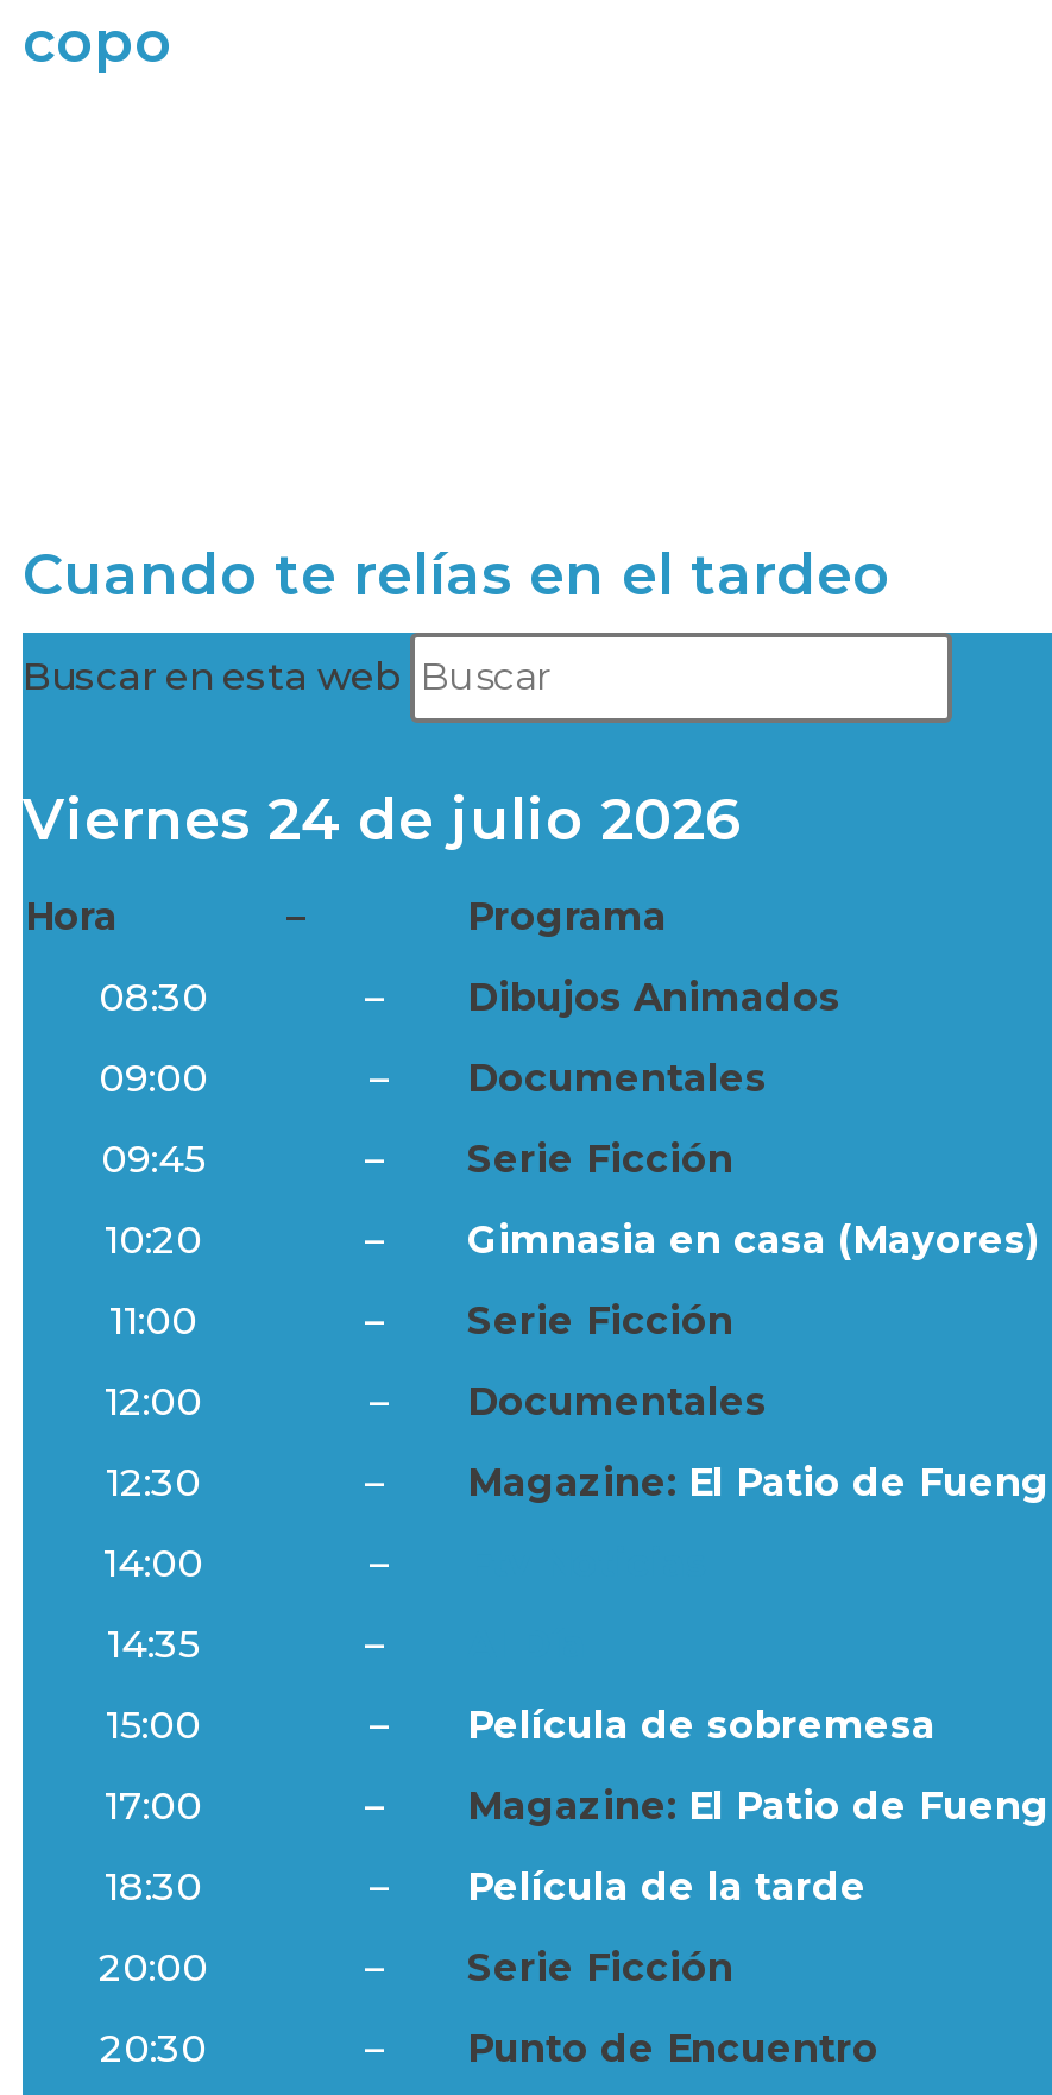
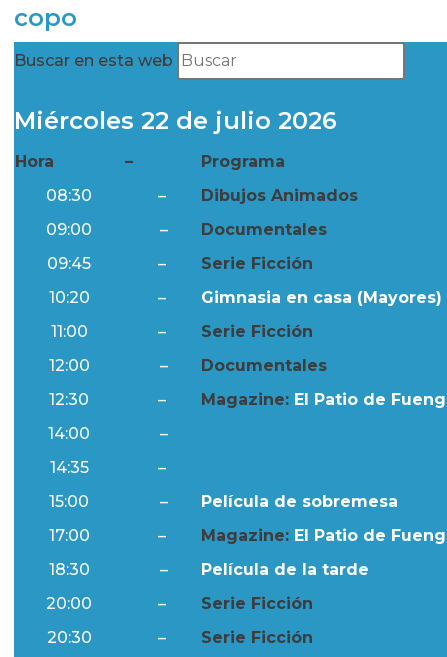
[23,540,890,609] Cuando te relías en el tardeo -> none
[23,785,741,854] Viernes 24 de julio 2026 -> [14,106,337,135] Miércoles 22 de julio 2026
[467,2026,878,2071] Punto de Encuentro -> [201,628,313,647] Serie Ficción

